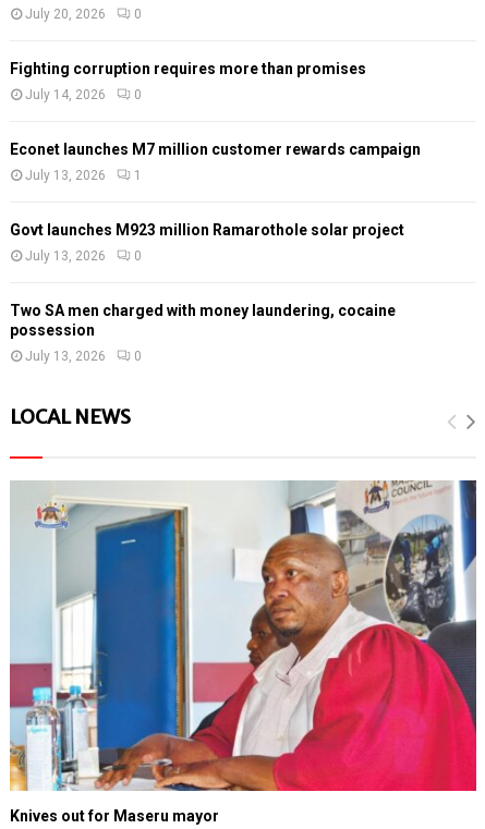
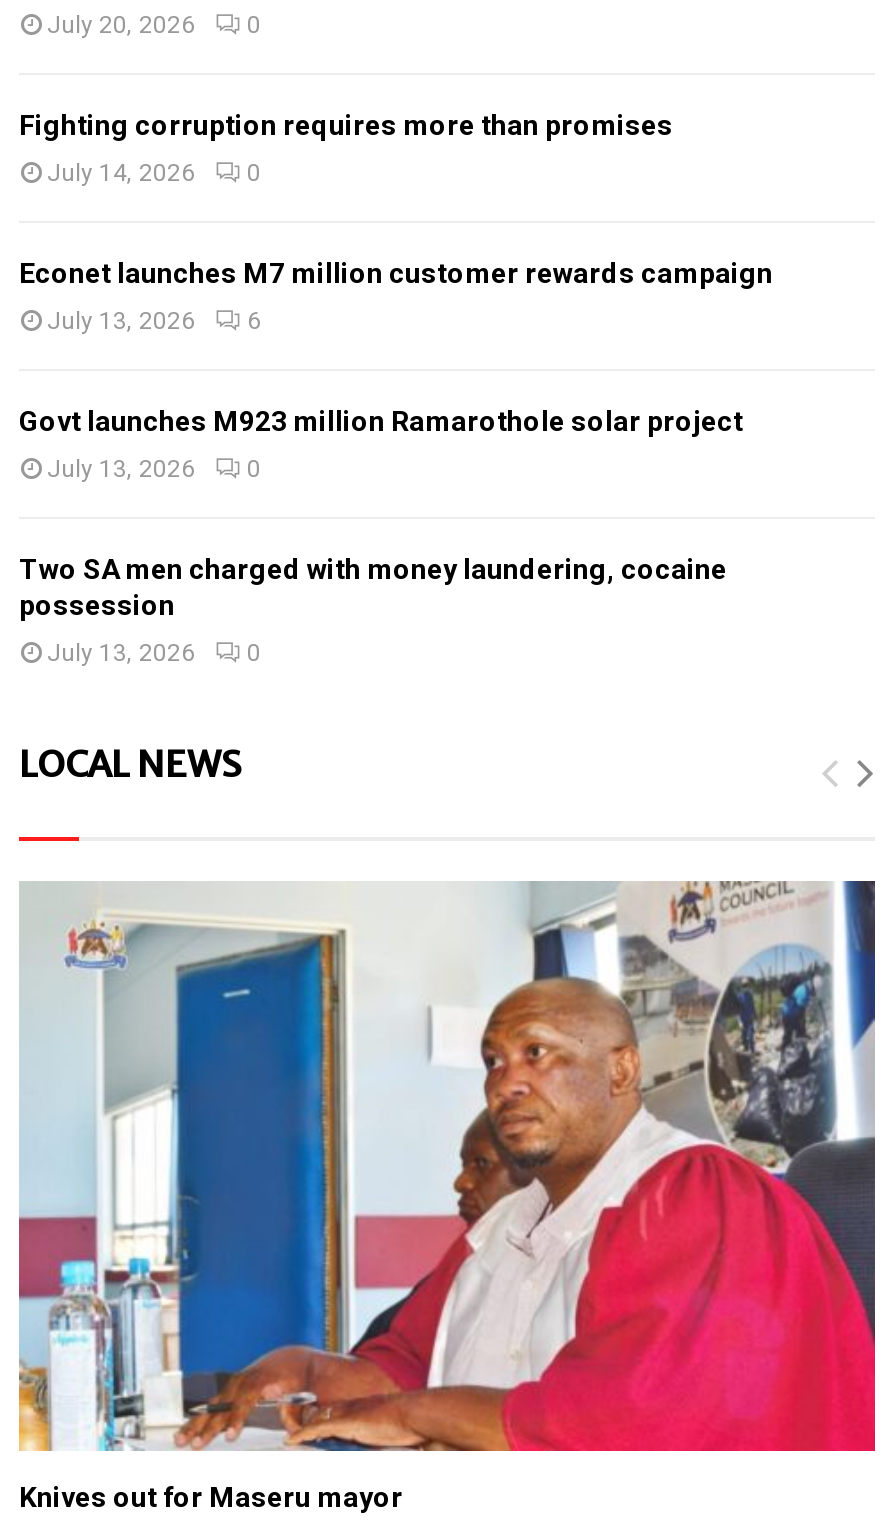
[25,167,142,183] July 13, 2026 1 -> [47,306,261,334] July 13, 2026 6

